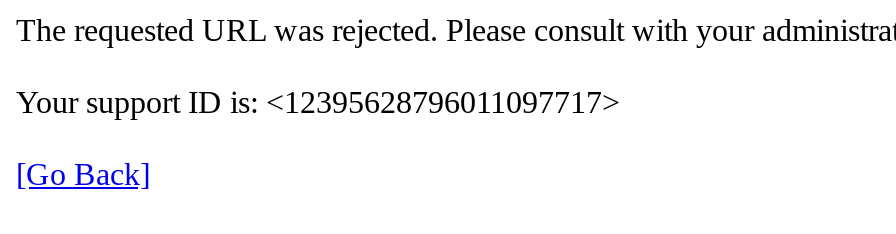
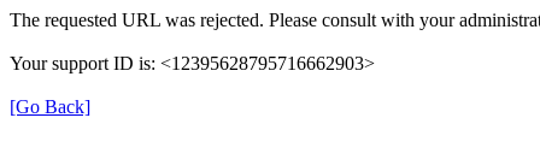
[16,85,620,119] Your support ID is: <12395628796011097717> -> [10,53,375,73] Your support ID is: <12395628795716662903>

